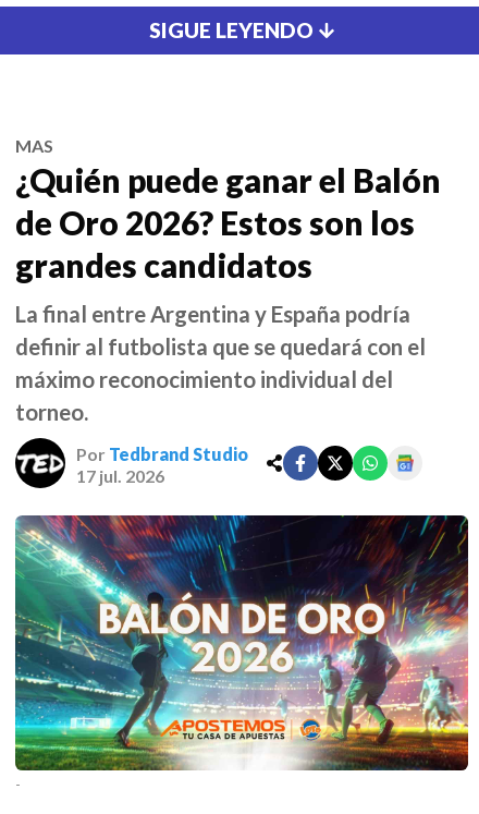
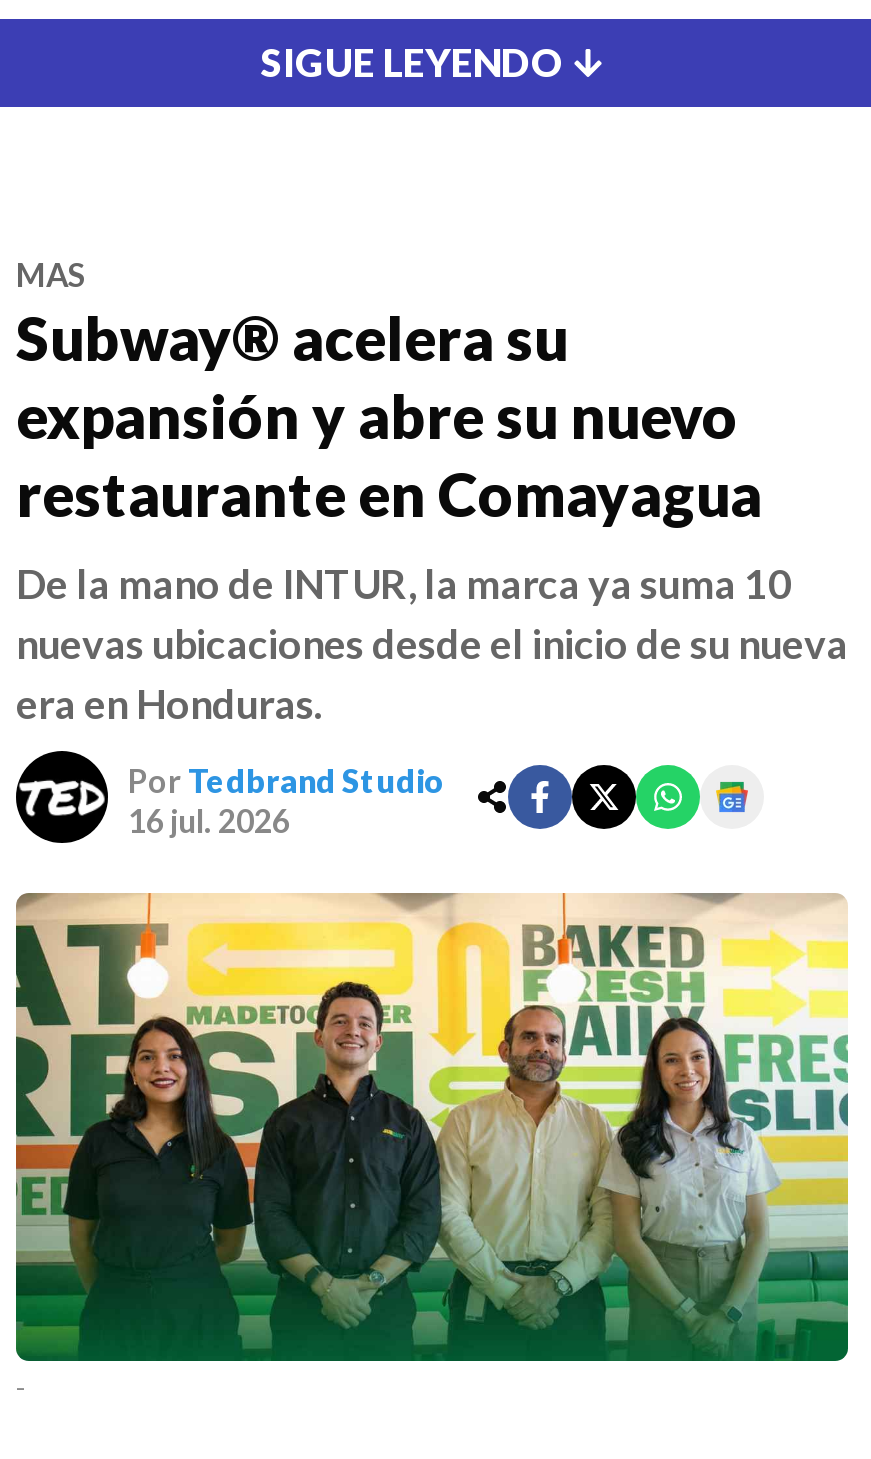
[15,160,441,425] ¿Quién puede ganar el Balón | de Oro 2026? Estos son los | grandes candidatos | La final entre Argentina y España podría | definir al futbolista que se quedará con el | máximo reconocimiento individual del | torneo. -> [16,301,848,727] Subway® acelera su | expansión y abre su nuevo | restaurante en Comayagua | De la mano de INTUR, la marca ya suma 10 | nuevas ubicaciones desde el inicio de su nueva | era en Honduras.
[76,465,164,486] 17 jul. 2026 -> [128,801,290,839] 16 jul. 2026
[14,514,469,772] [image] -> [14,891,850,1363] [image]

